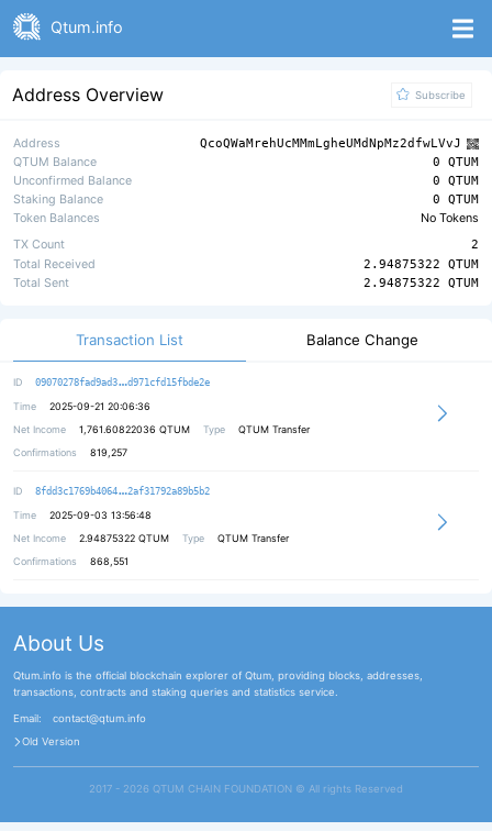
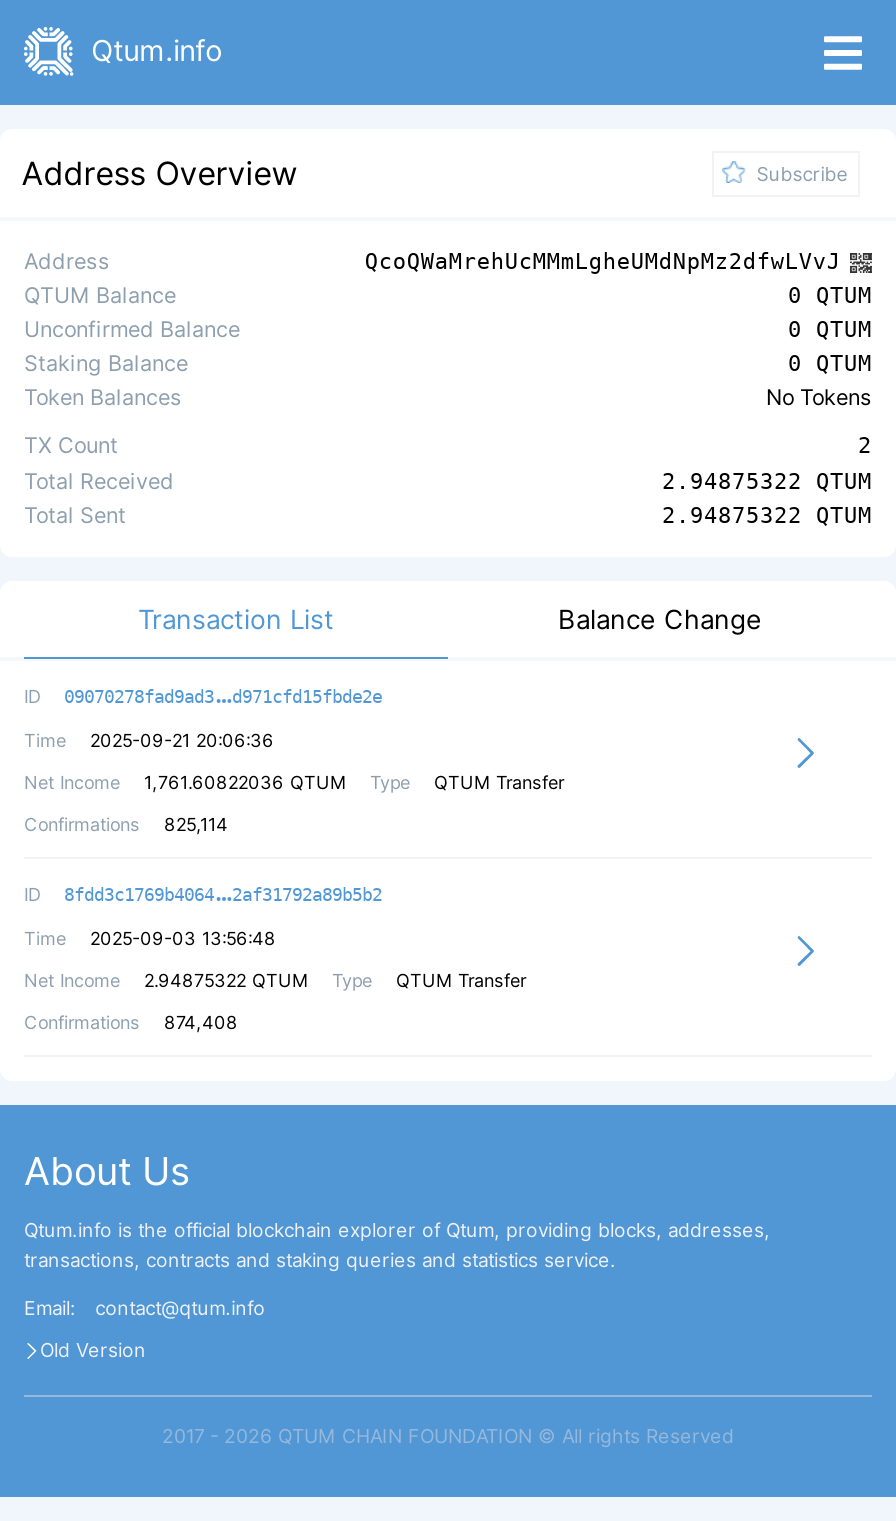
[13,446,127,459] Confirmations 819,257 -> [24,813,228,835] Confirmations 825,114
[13,555,128,567] Confirmations 868,551 -> [24,1011,238,1033] Confirmations 874,408

